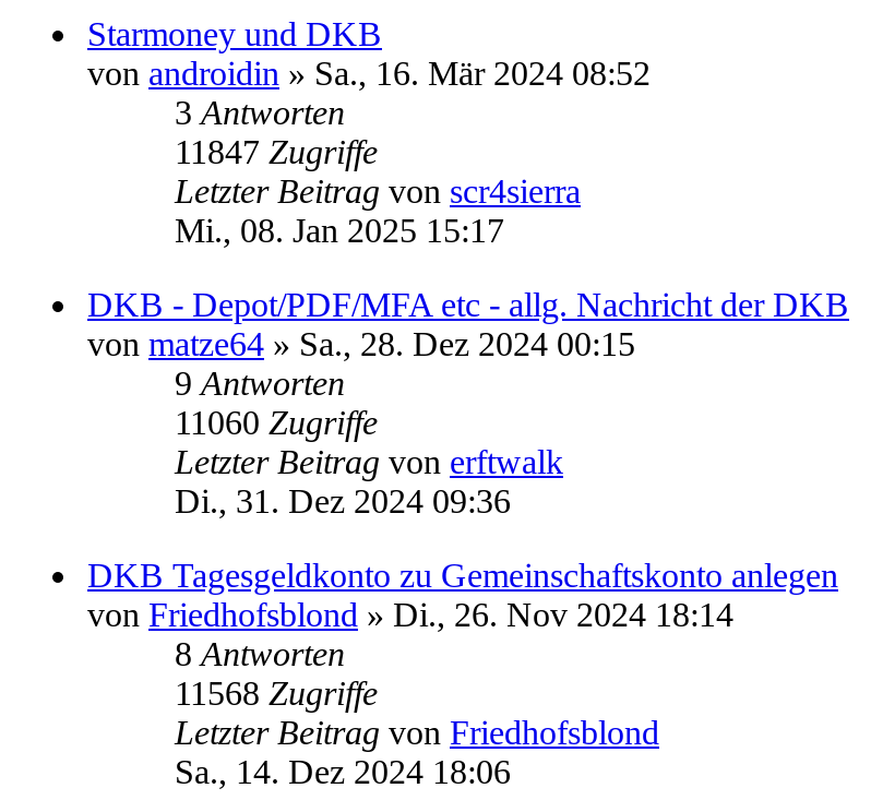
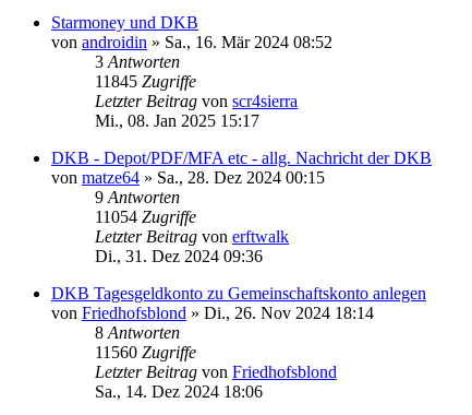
[175,133,378,170] 11847 Zugriffe -> [95,72,196,91] 11845 Zugriffe
[175,404,378,441] 11060 Zugriffe -> [95,207,196,226] 11054 Zugriffe
[175,674,378,711] 11568 Zugriffe -> [95,343,196,361] 11560 Zugriffe

